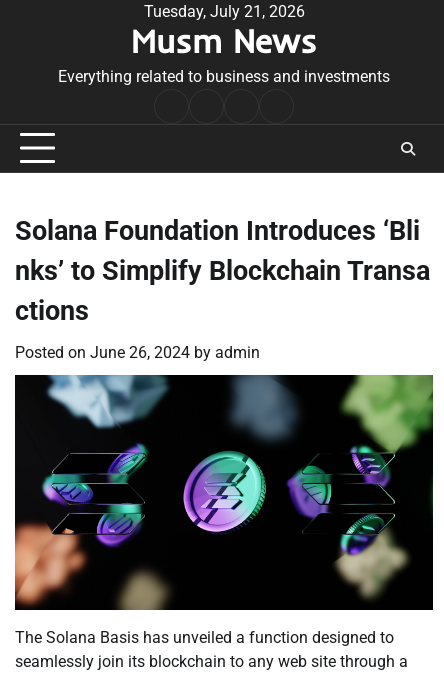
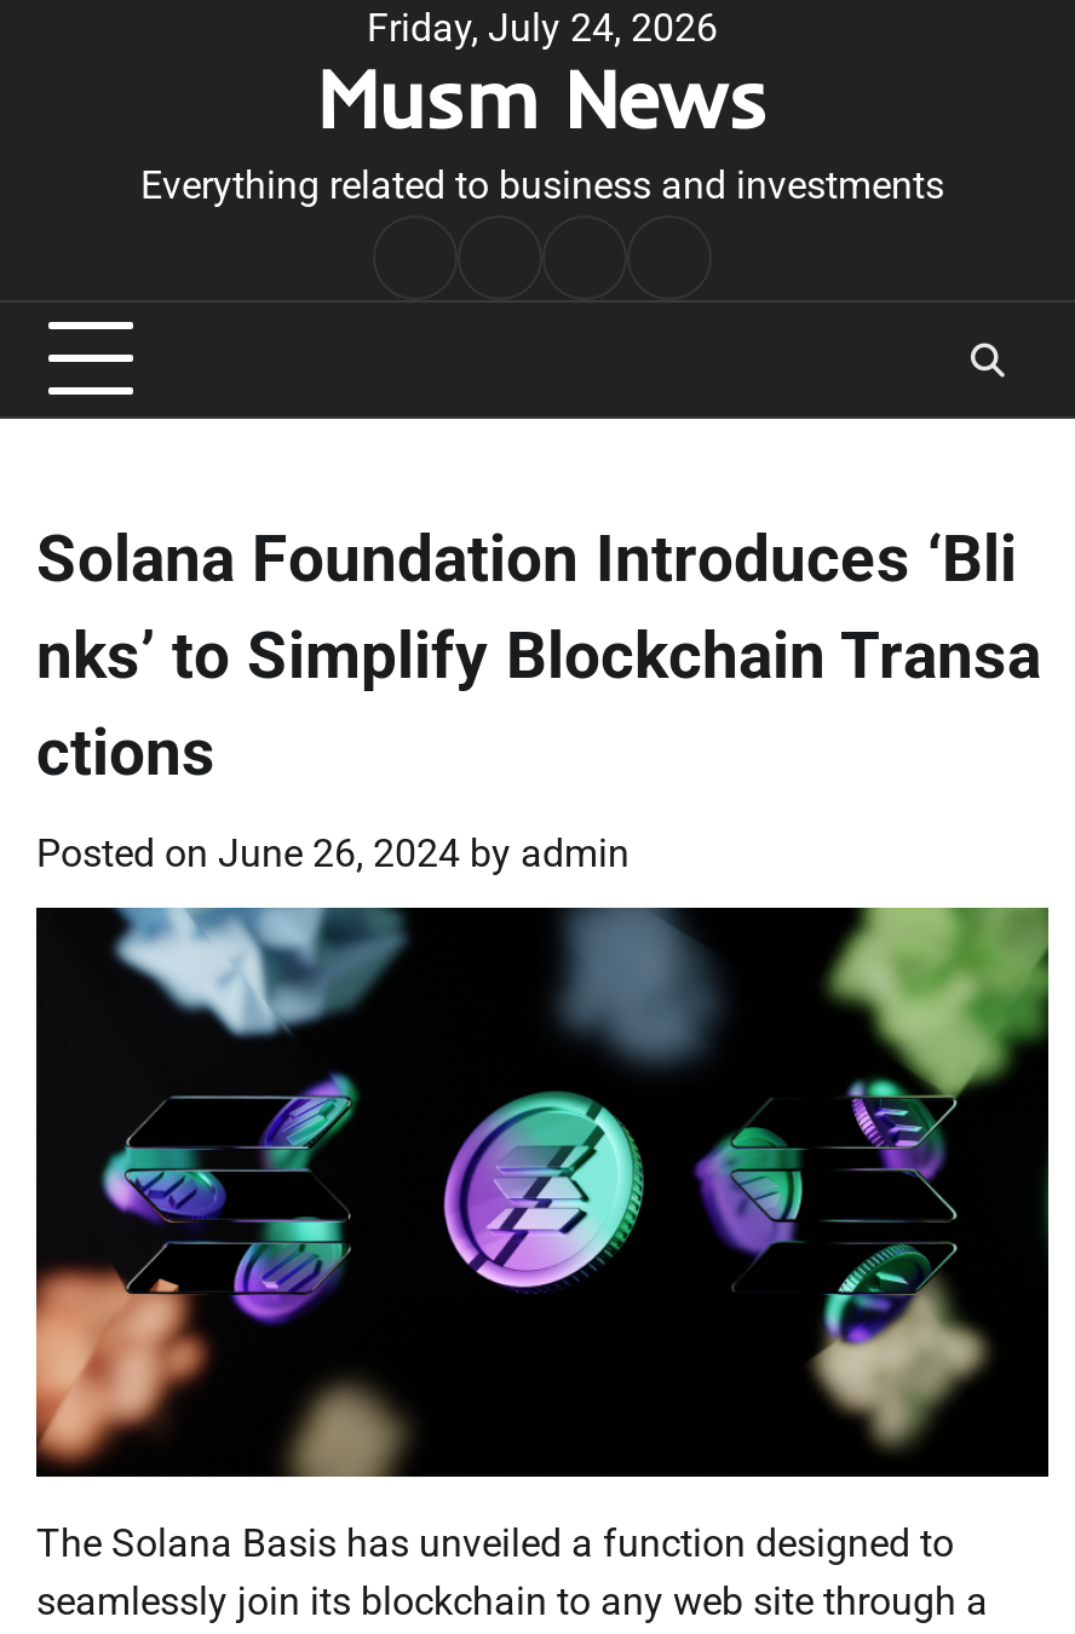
[143,2,304,21] Tuesday, July 21, 2026 -> [367,5,718,51] Friday, July 24, 2026

